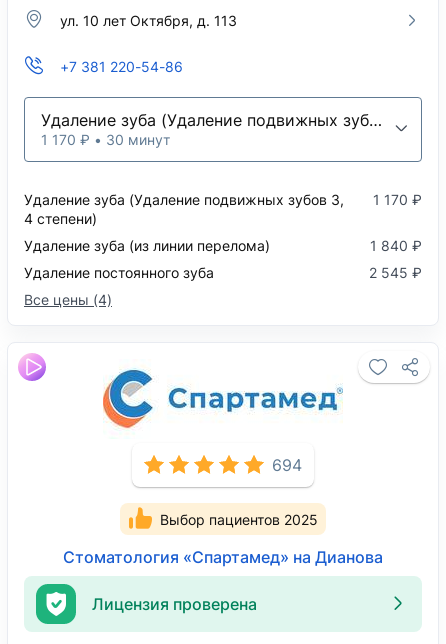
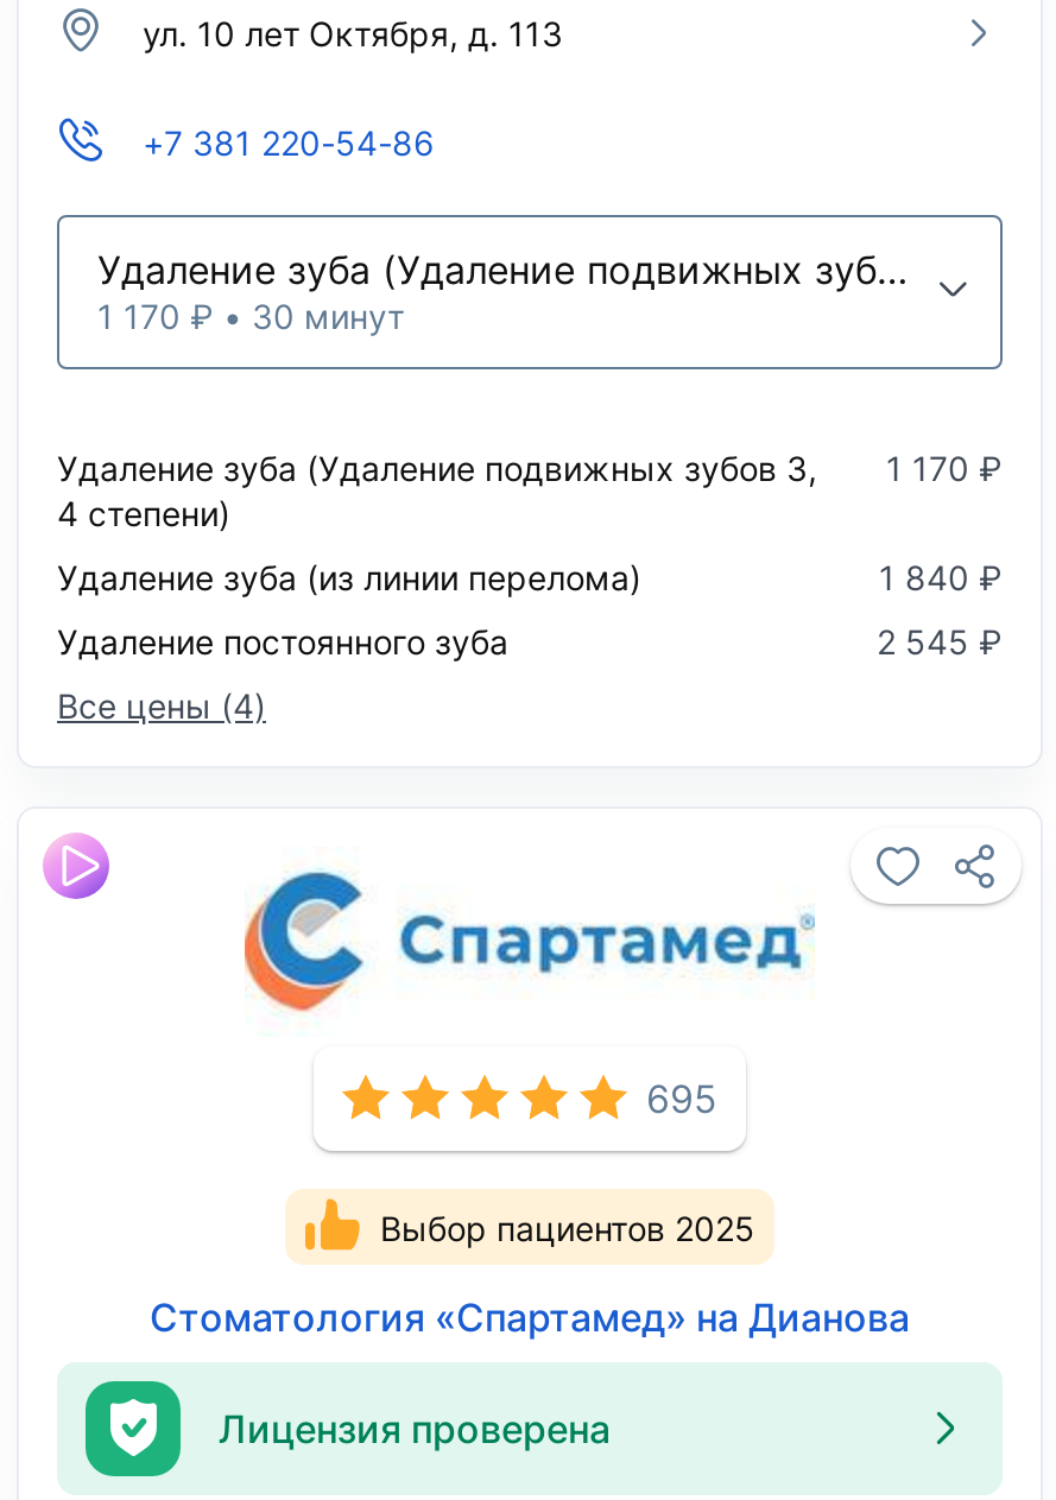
[272,455,302,475] 694 -> [646,1075,717,1122] 695

